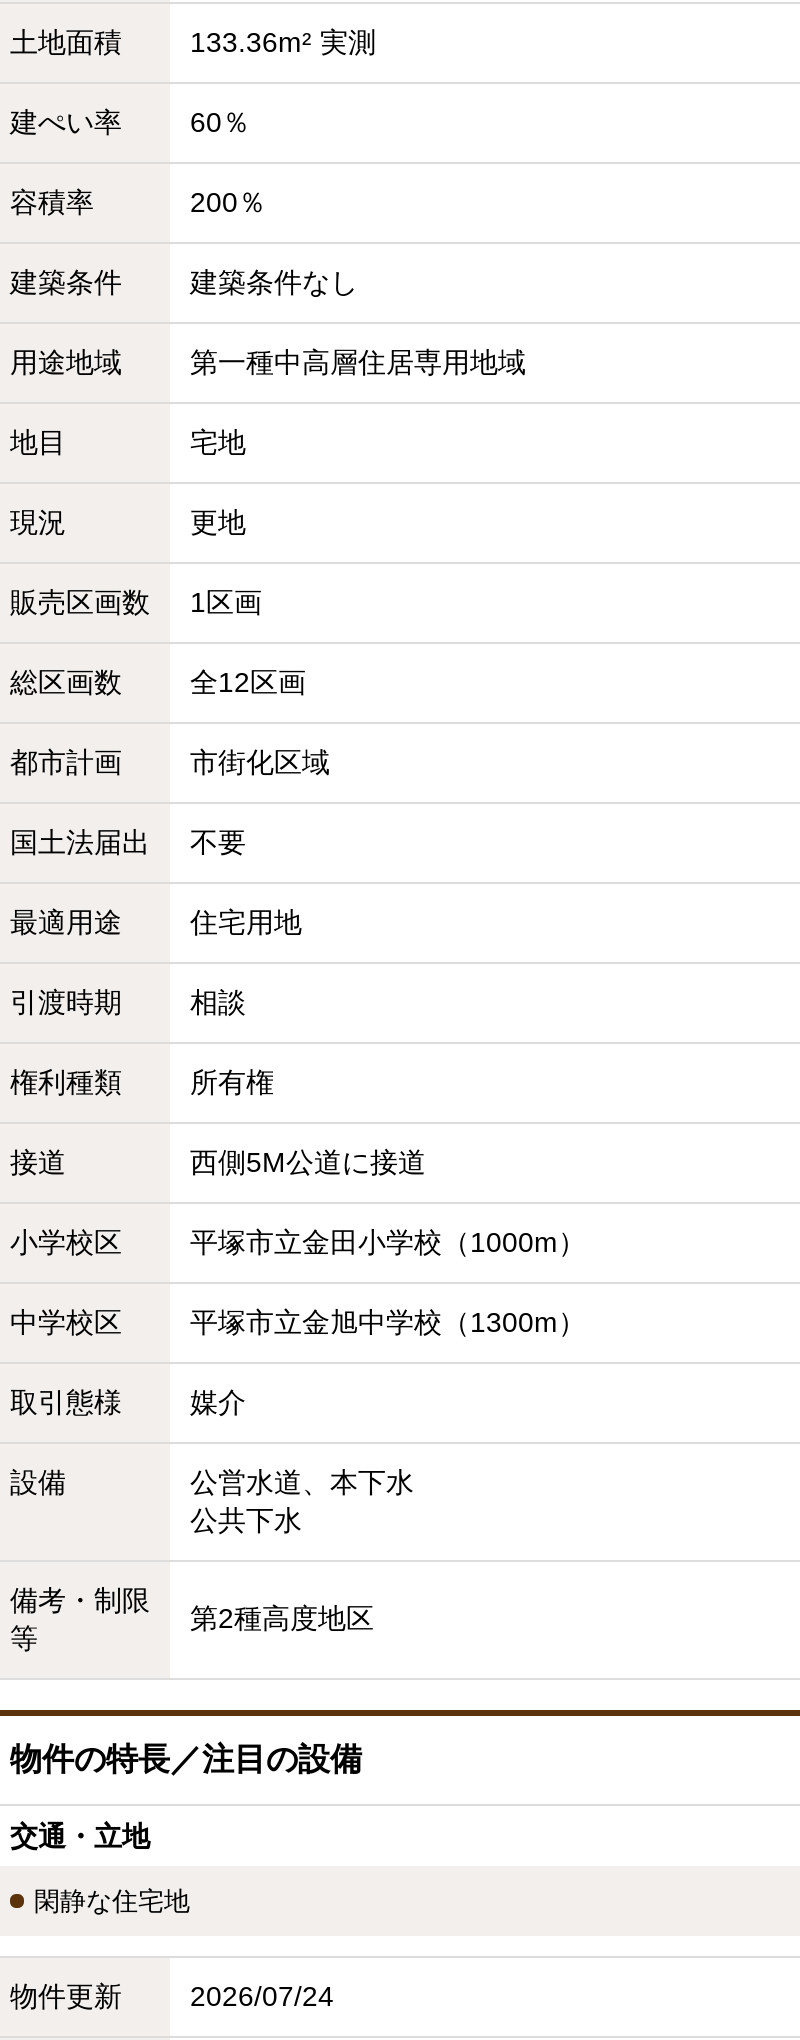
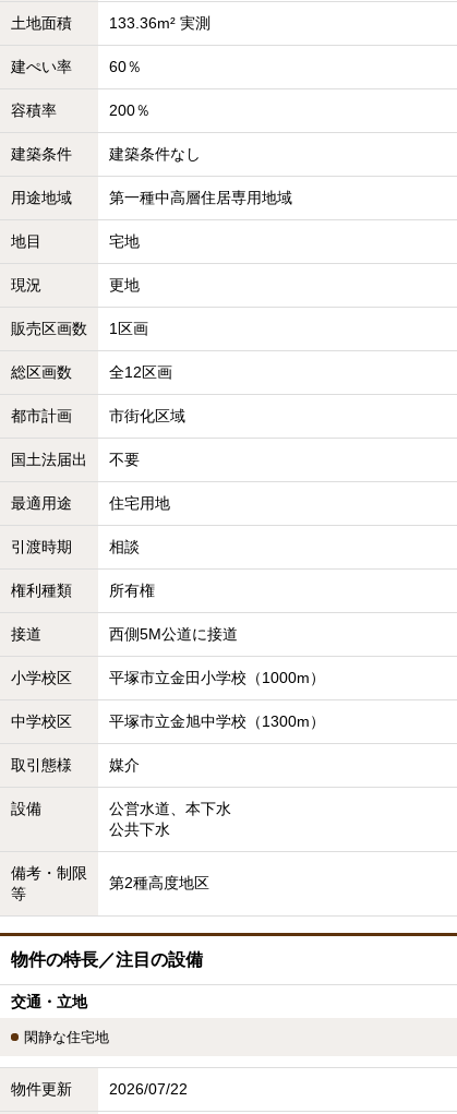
[190,1980,334,2012] 2026/07/24 -> [109,1080,188,1098] 2026/07/22

